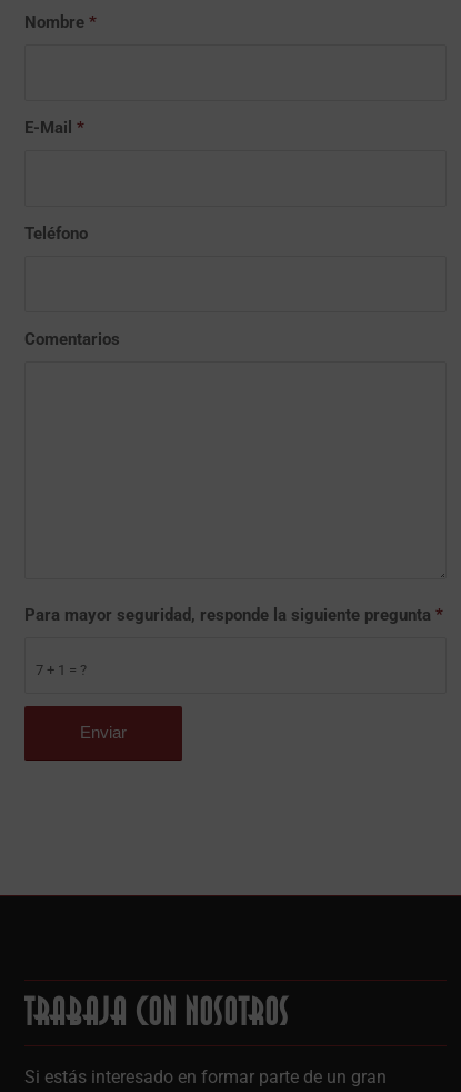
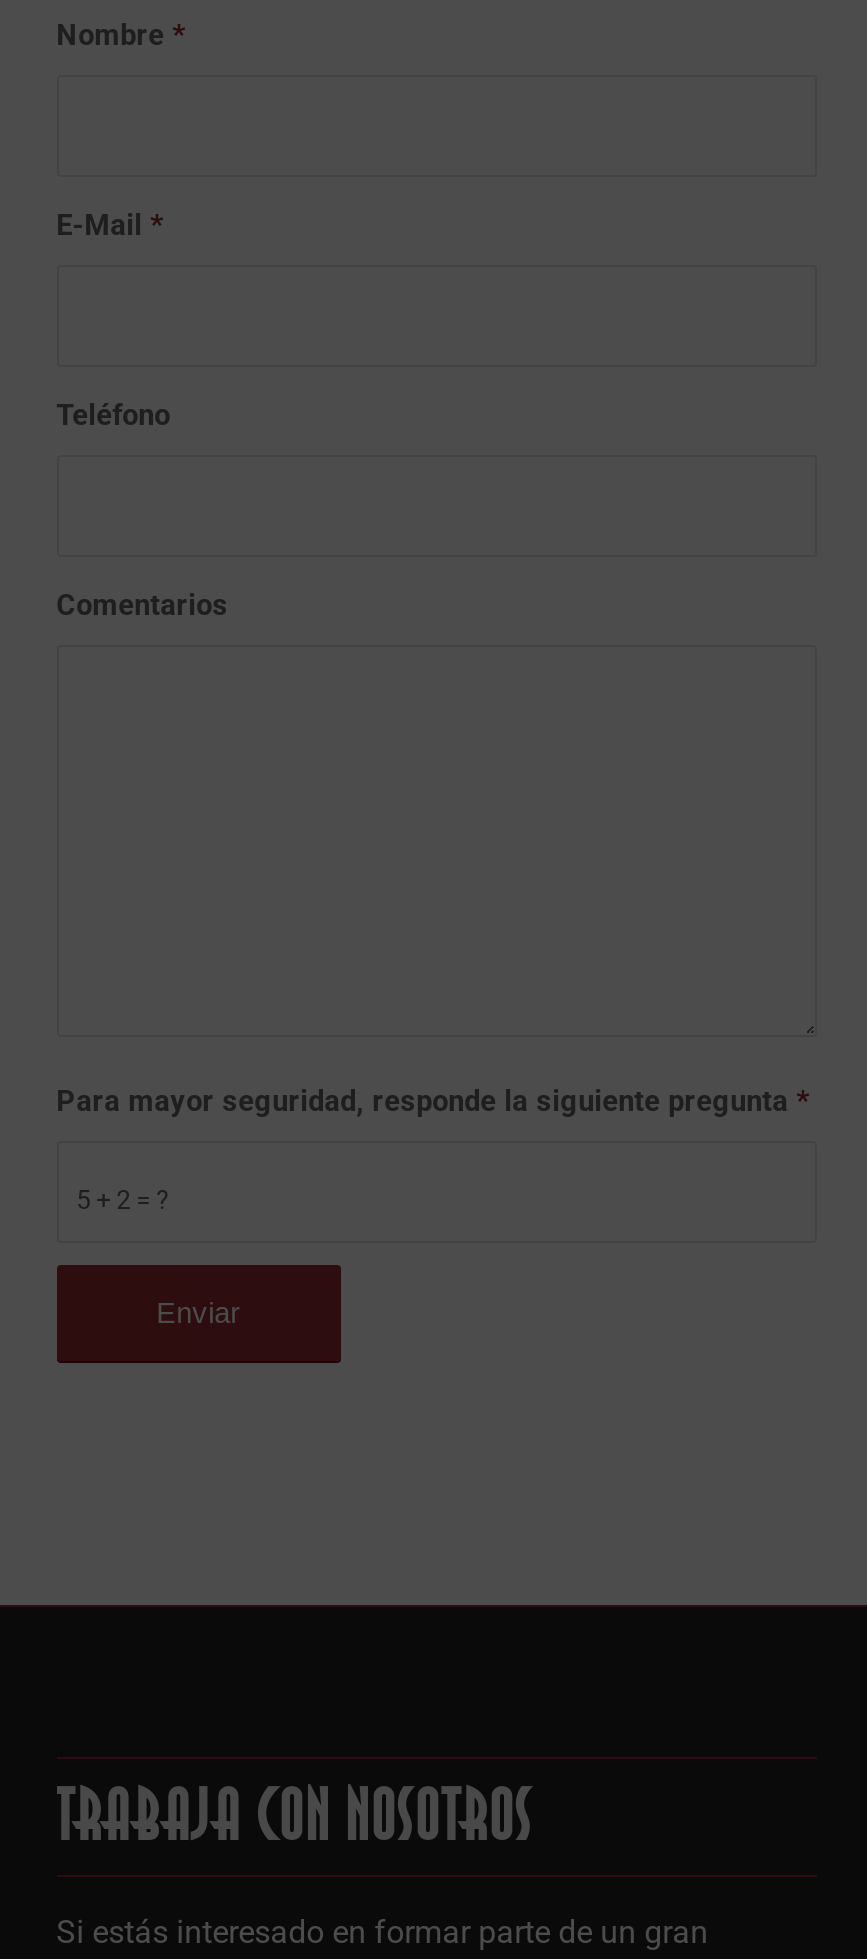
[35,662,86,679] 7 + 1 = ? -> [76,1185,168,1215] 5 + 2 = ?

